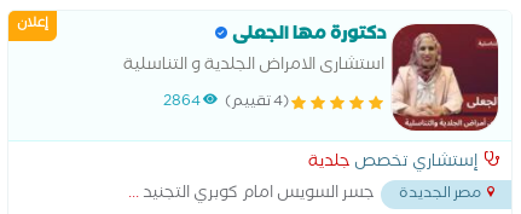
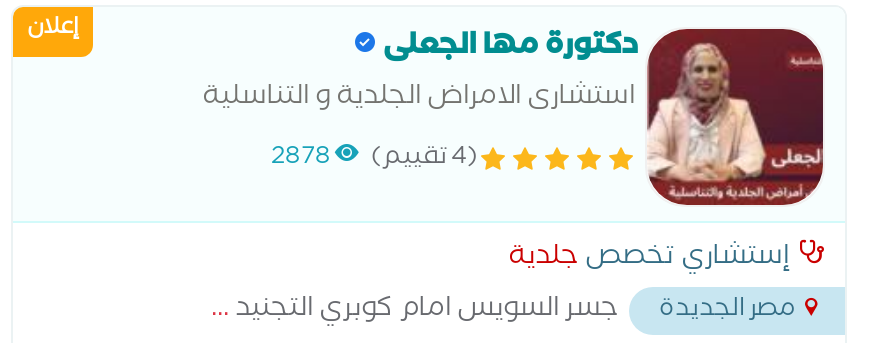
[163,89,201,117] 2864 -> [271,136,331,182] 2878

